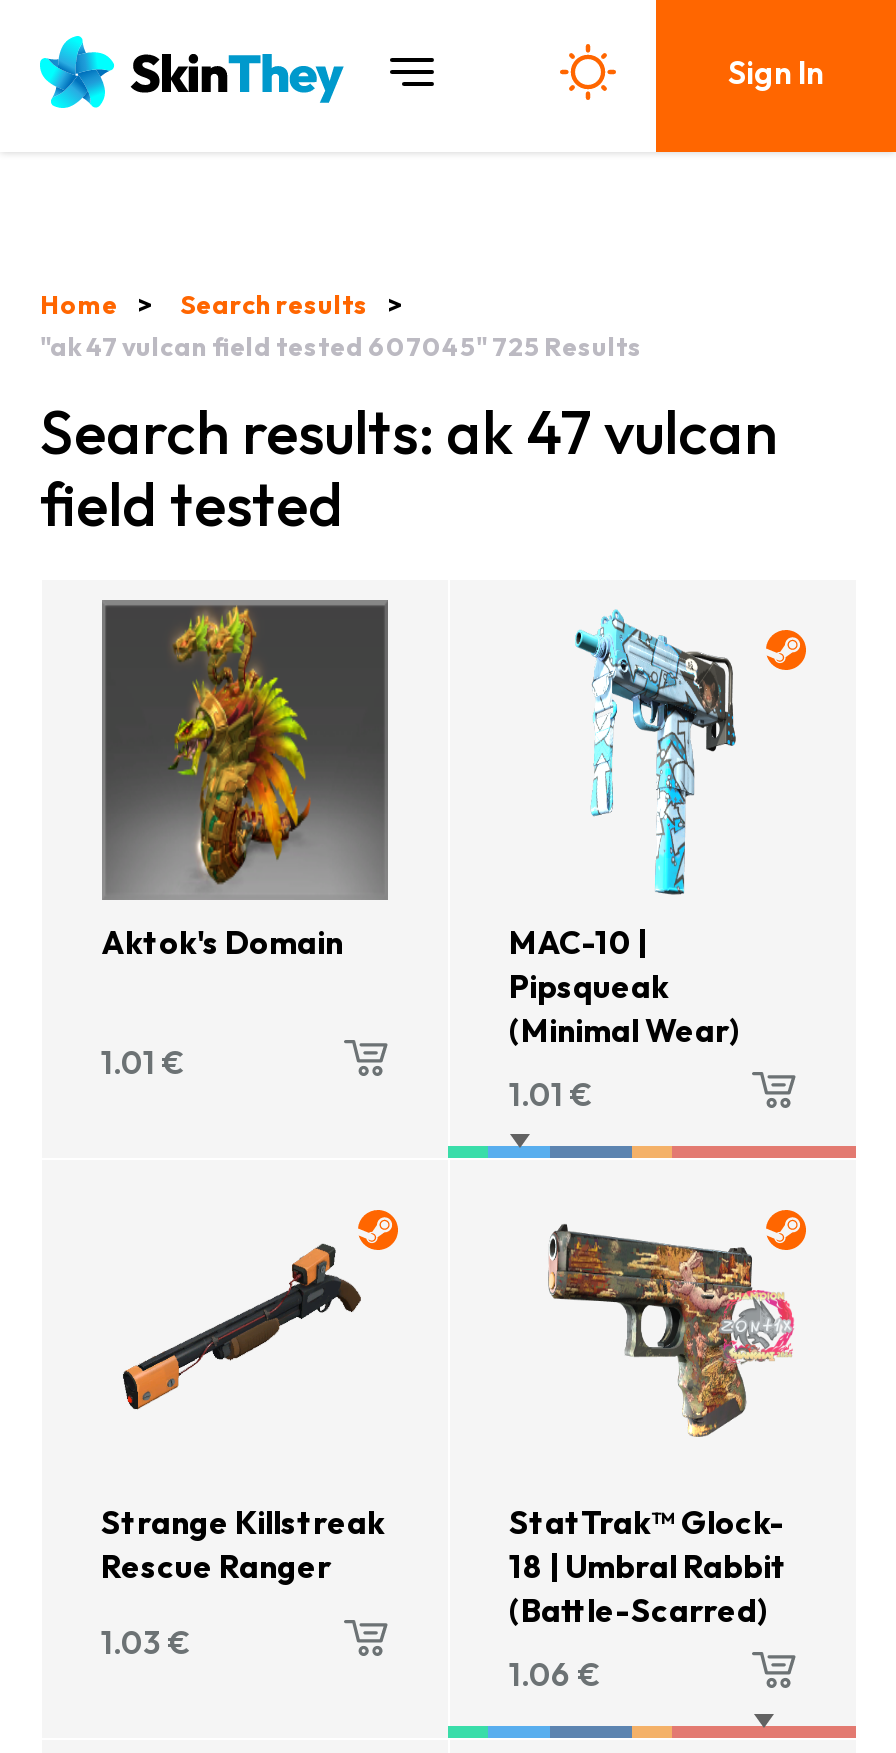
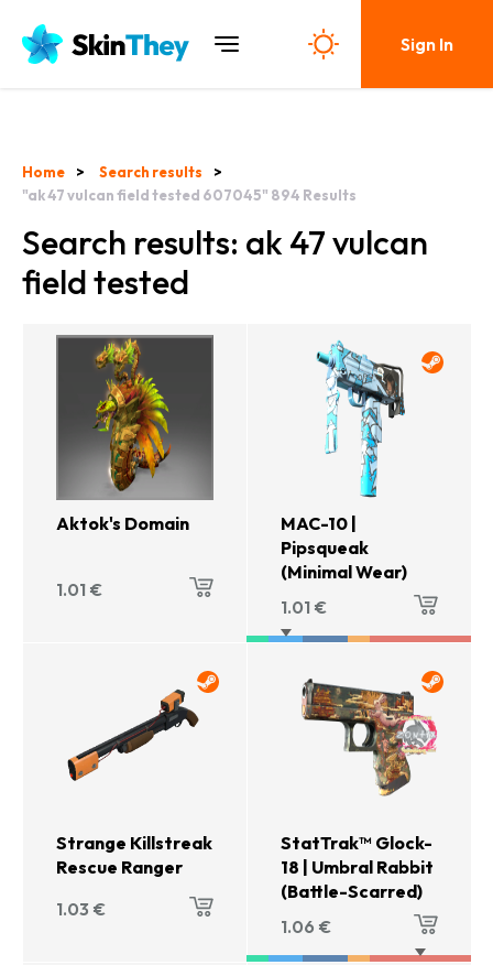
[40,330,642,362] "ak 47 vulcan field tested 607045" 725 Results -> [22,186,357,204] "ak 47 vulcan field tested 607045" 894 Results

